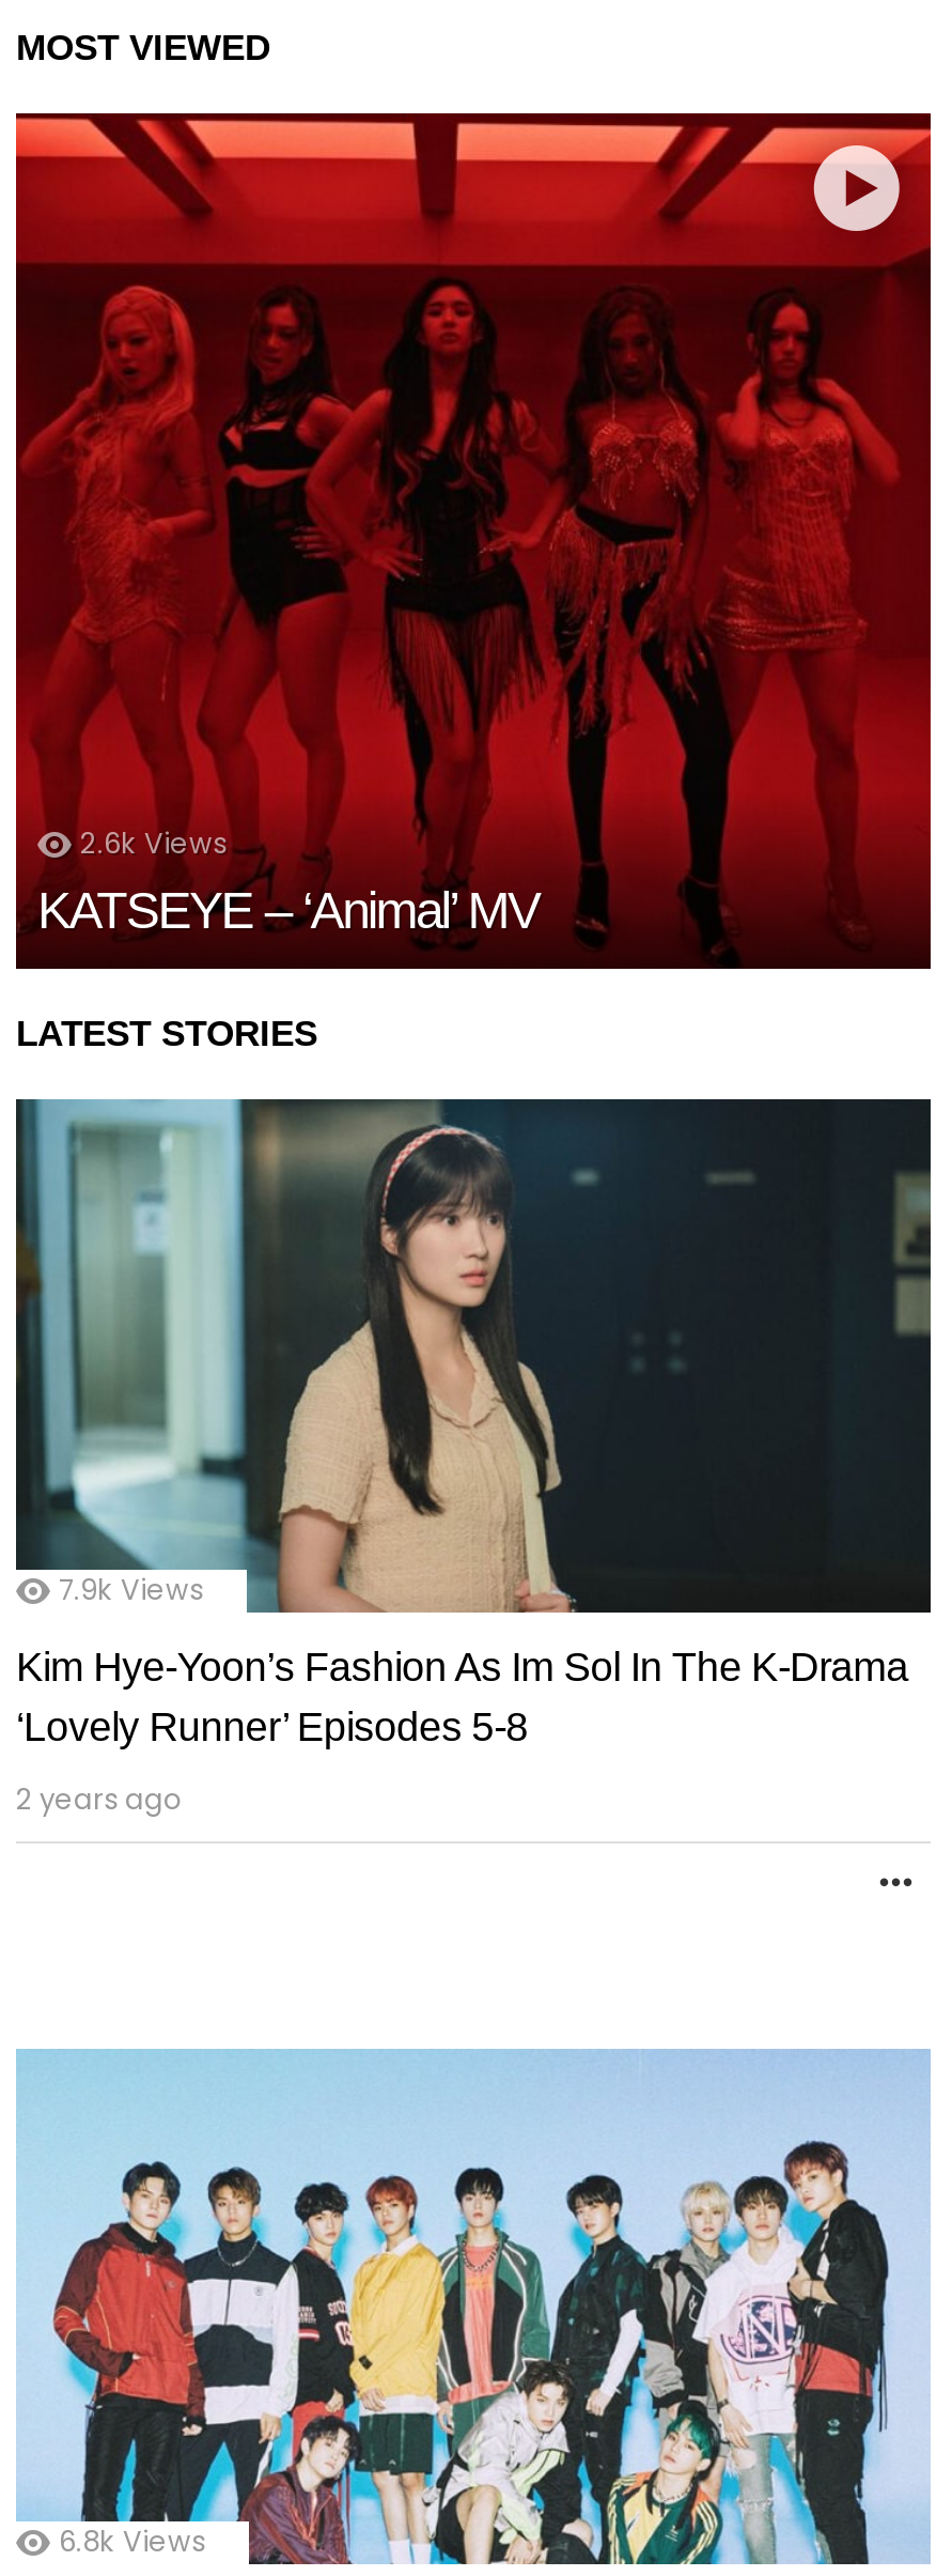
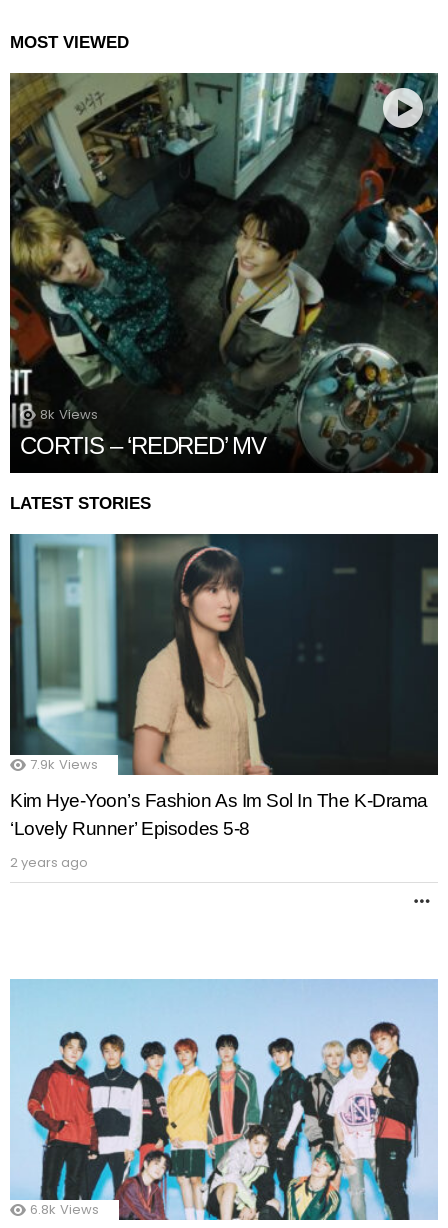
[14,110,933,972] [image] | 2.6k Views -> [9,72,439,474] [image] | 8k Views
[37,880,539,938] KATSEYE – ‘Animal’ MV -> [20,432,266,459] CORTIS – ‘REDRED’ MV

